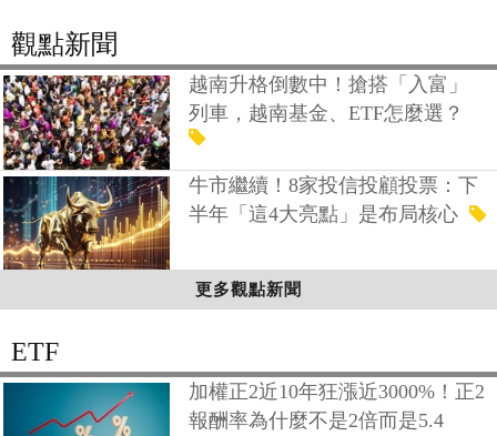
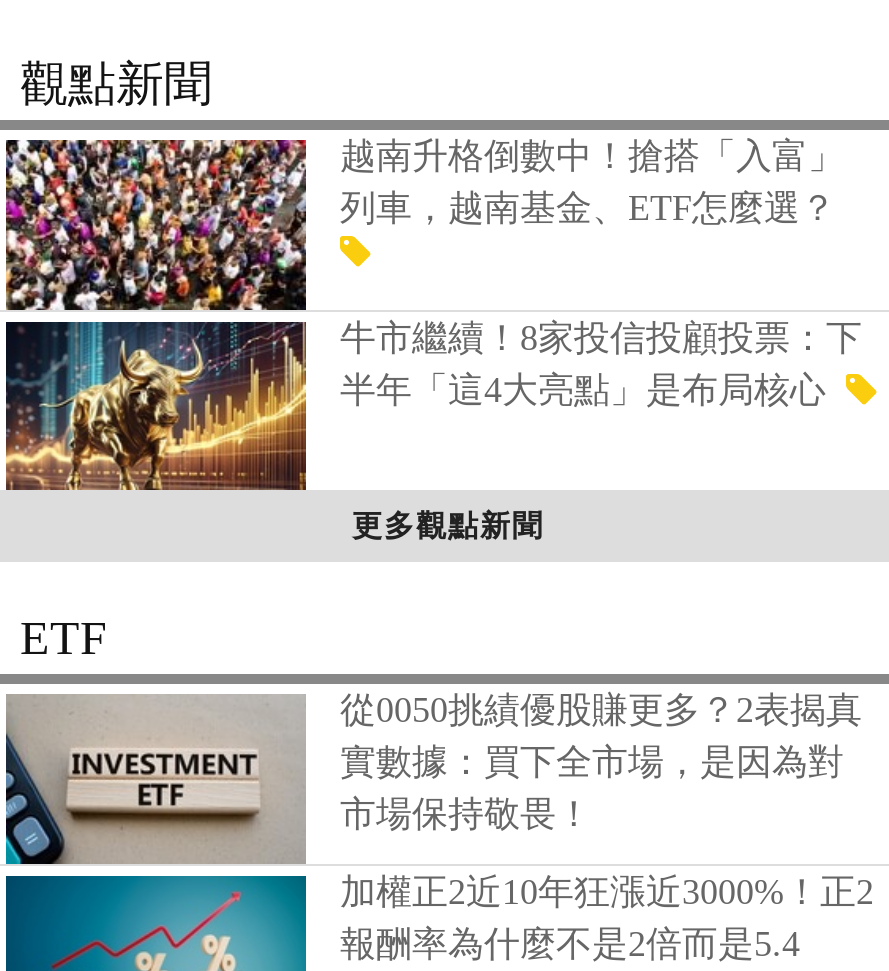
none -> [6,691,862,879] [image] | 從0050挑績優股賺更多？2表揭真 | 實數據：買下全市場，是因為對 | 市場保持敬畏！

